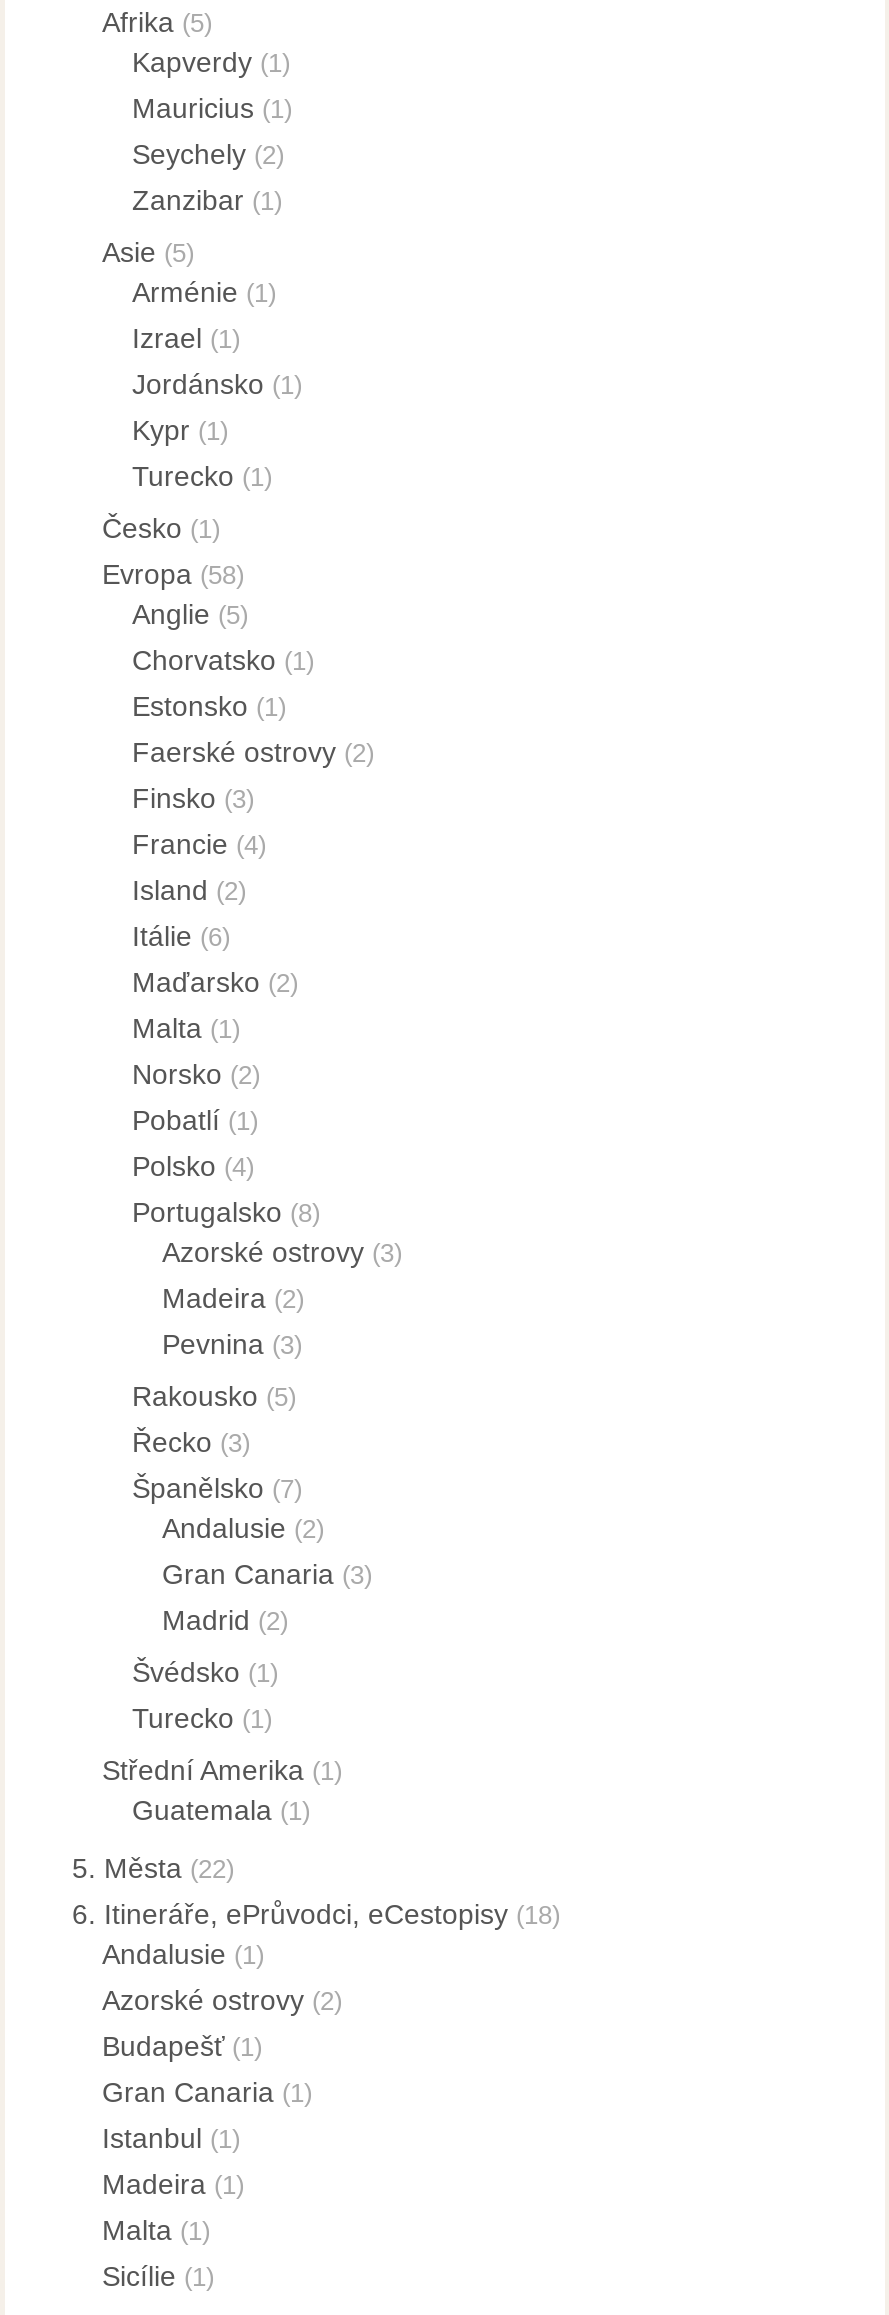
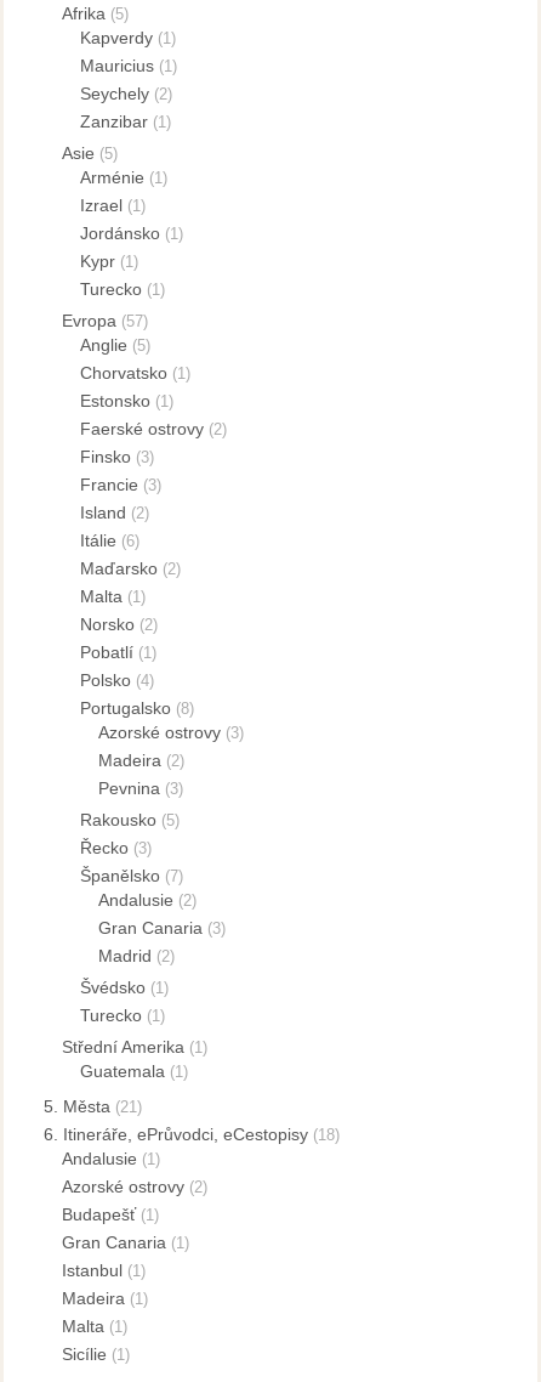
[102,511,244,589] Česko (1) | Evropa (58) -> [62,310,149,330] Evropa (57)
[132,827,266,859] Francie (4) -> [81,474,162,494] Francie (3)
[72,1851,234,1883] 5. Města (22) -> [44,1096,143,1115] 5. Města (21)

